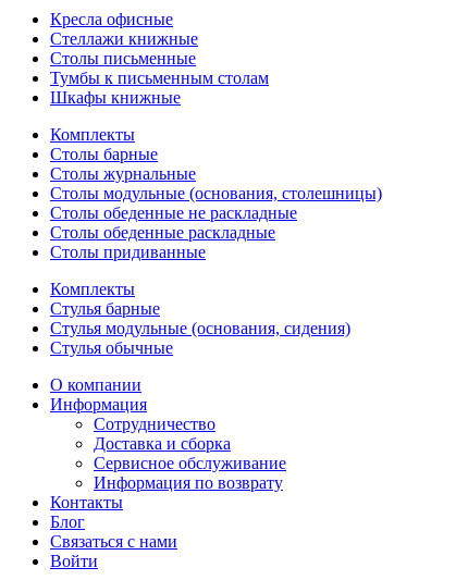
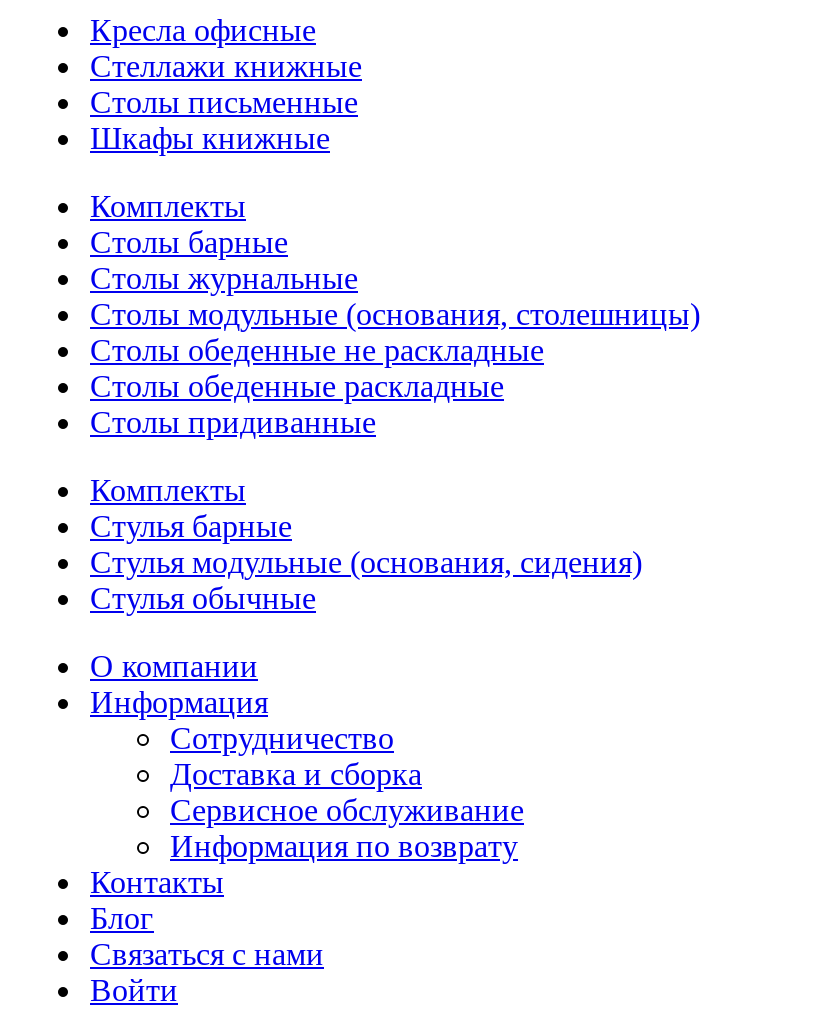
[50,69,269,87] Тумбы к письменным столам -> none

